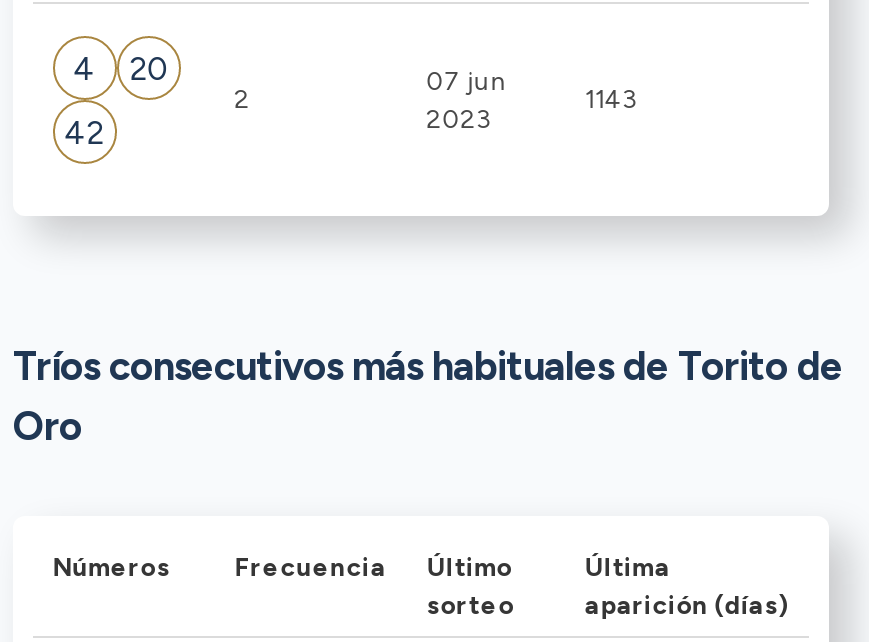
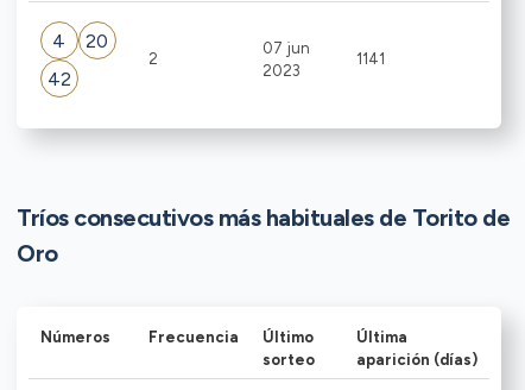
[585,83,637,113] 1143 -> [356,49,385,67] 1141

